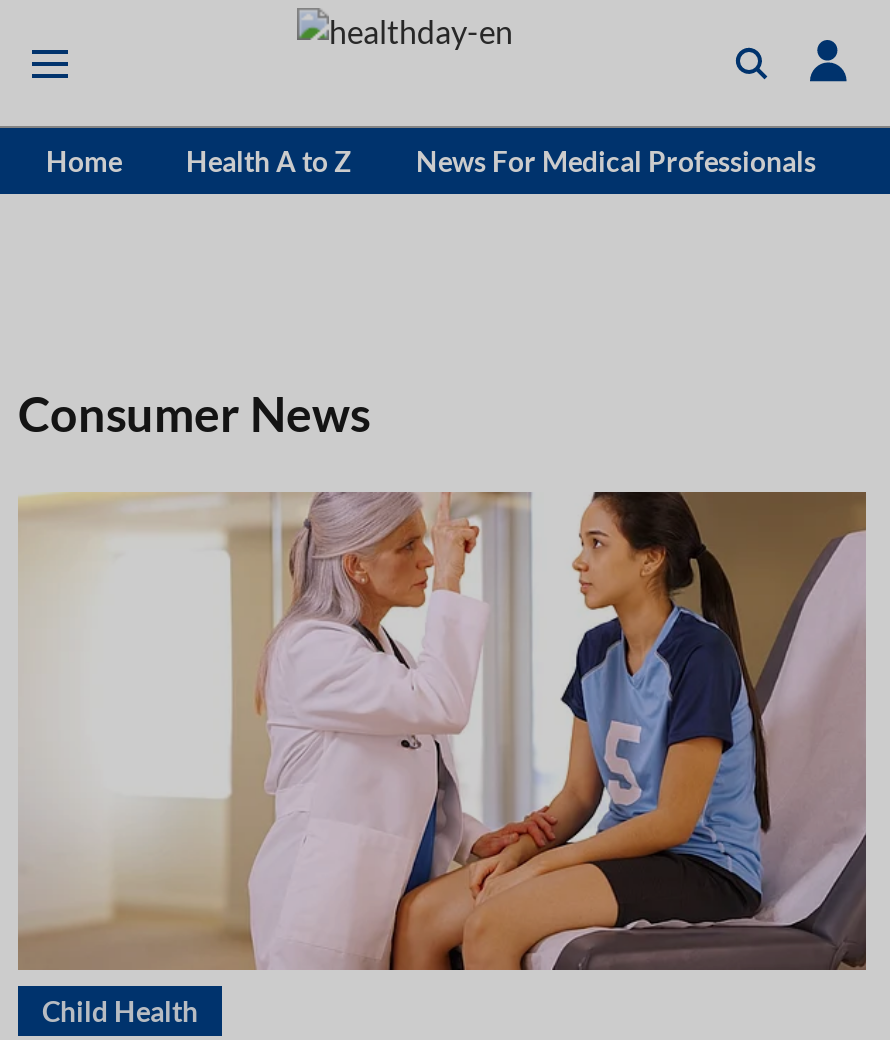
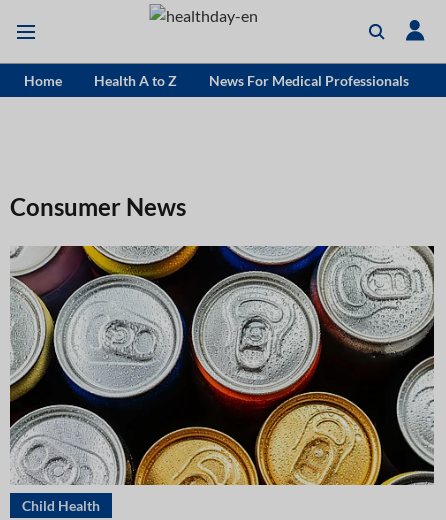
[16,490,868,972] [image] -> [9,245,435,486] [image]

